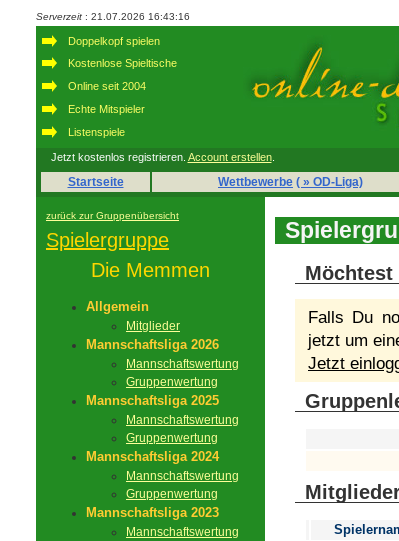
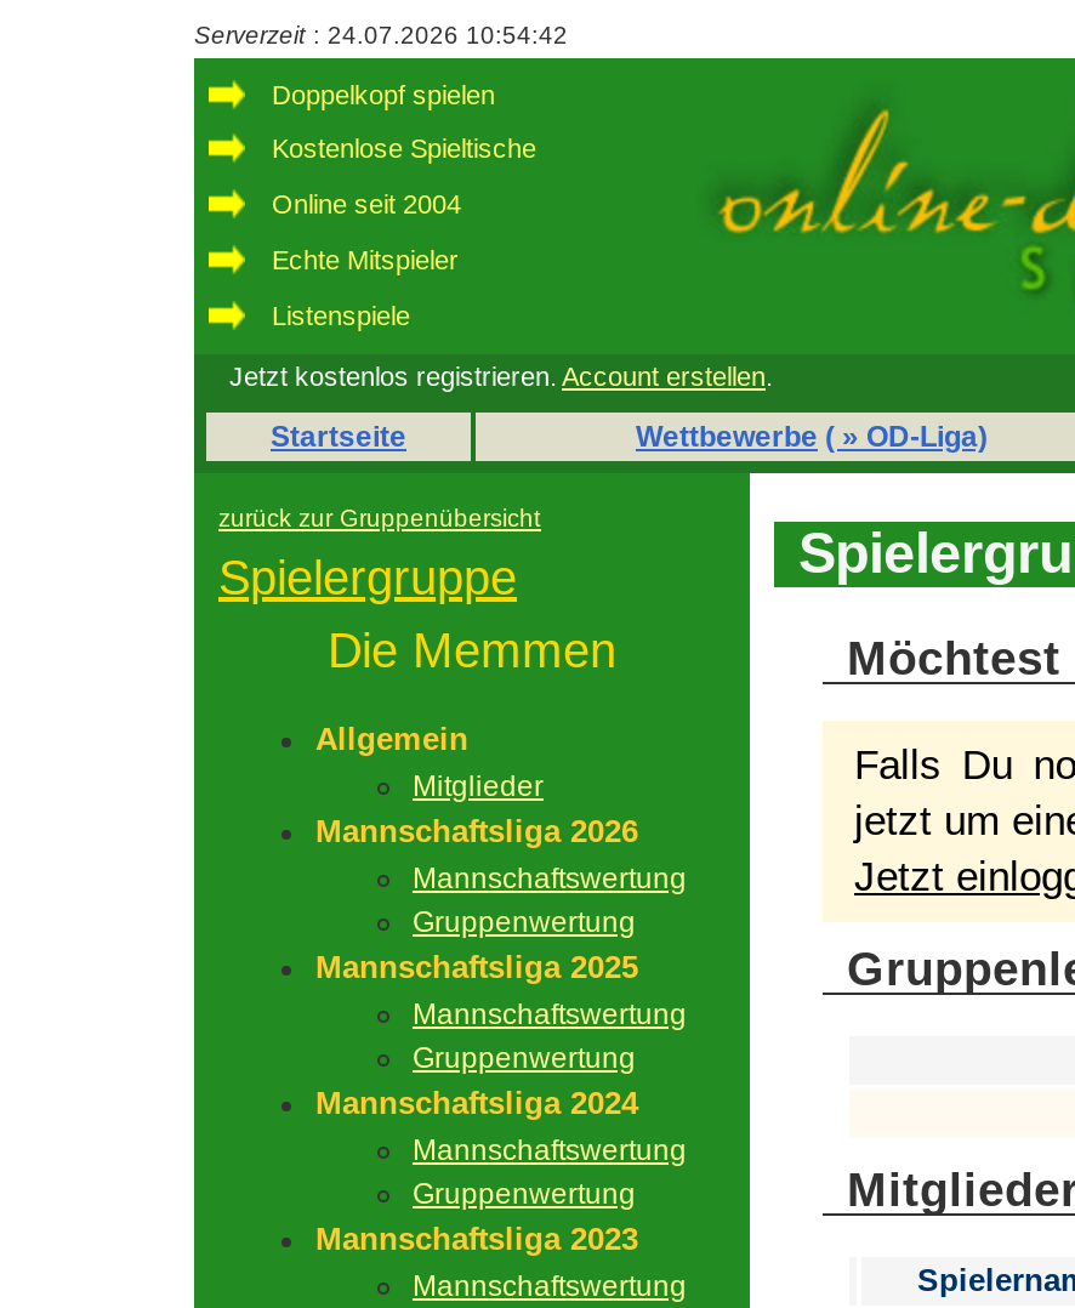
[36,11,190,22] Serverzeit: 21.07.2026 16:43:16 -> [194,22,568,49] Serverzeit: 24.07.2026 10:54:42

